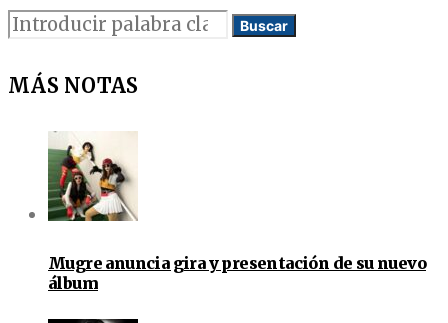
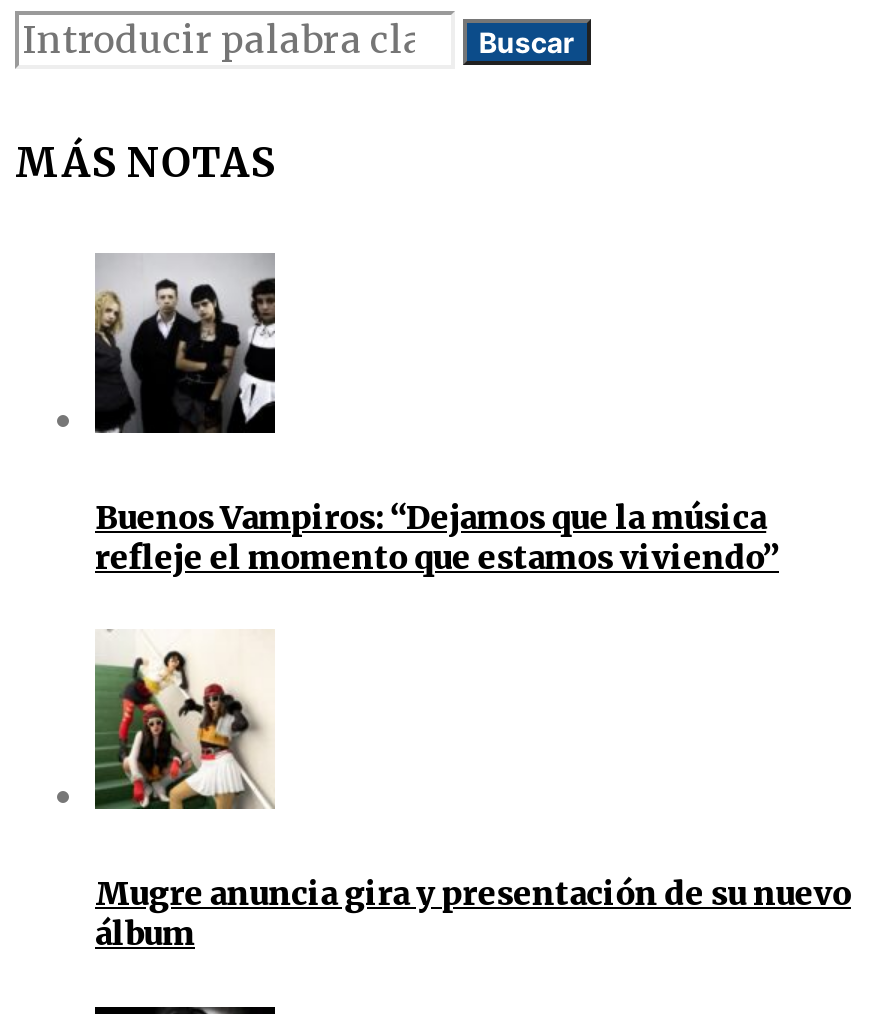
none -> [95,253,779,576] [image] | Buenos Vampiros: “Dejamos que la música | refleje el momento que estamos viviendo”

